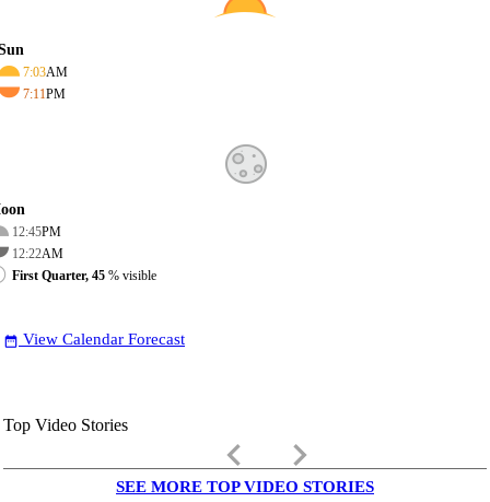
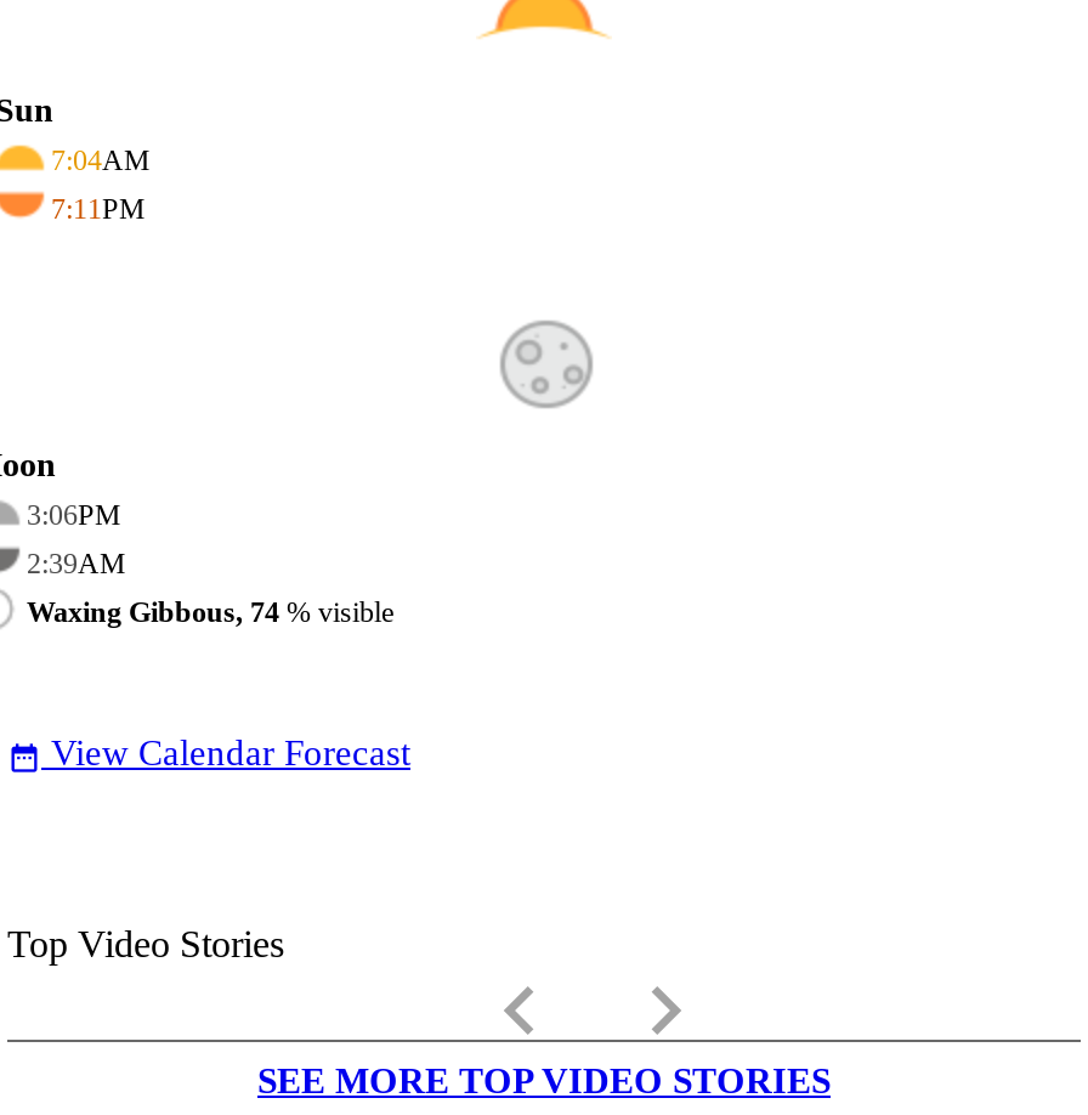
[23,64,68,80] 7:03AM -> [51,143,151,177] 7:04AM
[12,224,61,239] 12:45PM -> [27,498,121,532] 3:06PM
[12,246,63,261] 12:22AM -> [27,546,126,580] 2:39AM
[12,268,156,283] First Quarter, 45% visible -> [27,595,393,629] Waxing Gibbous, 74% visible

